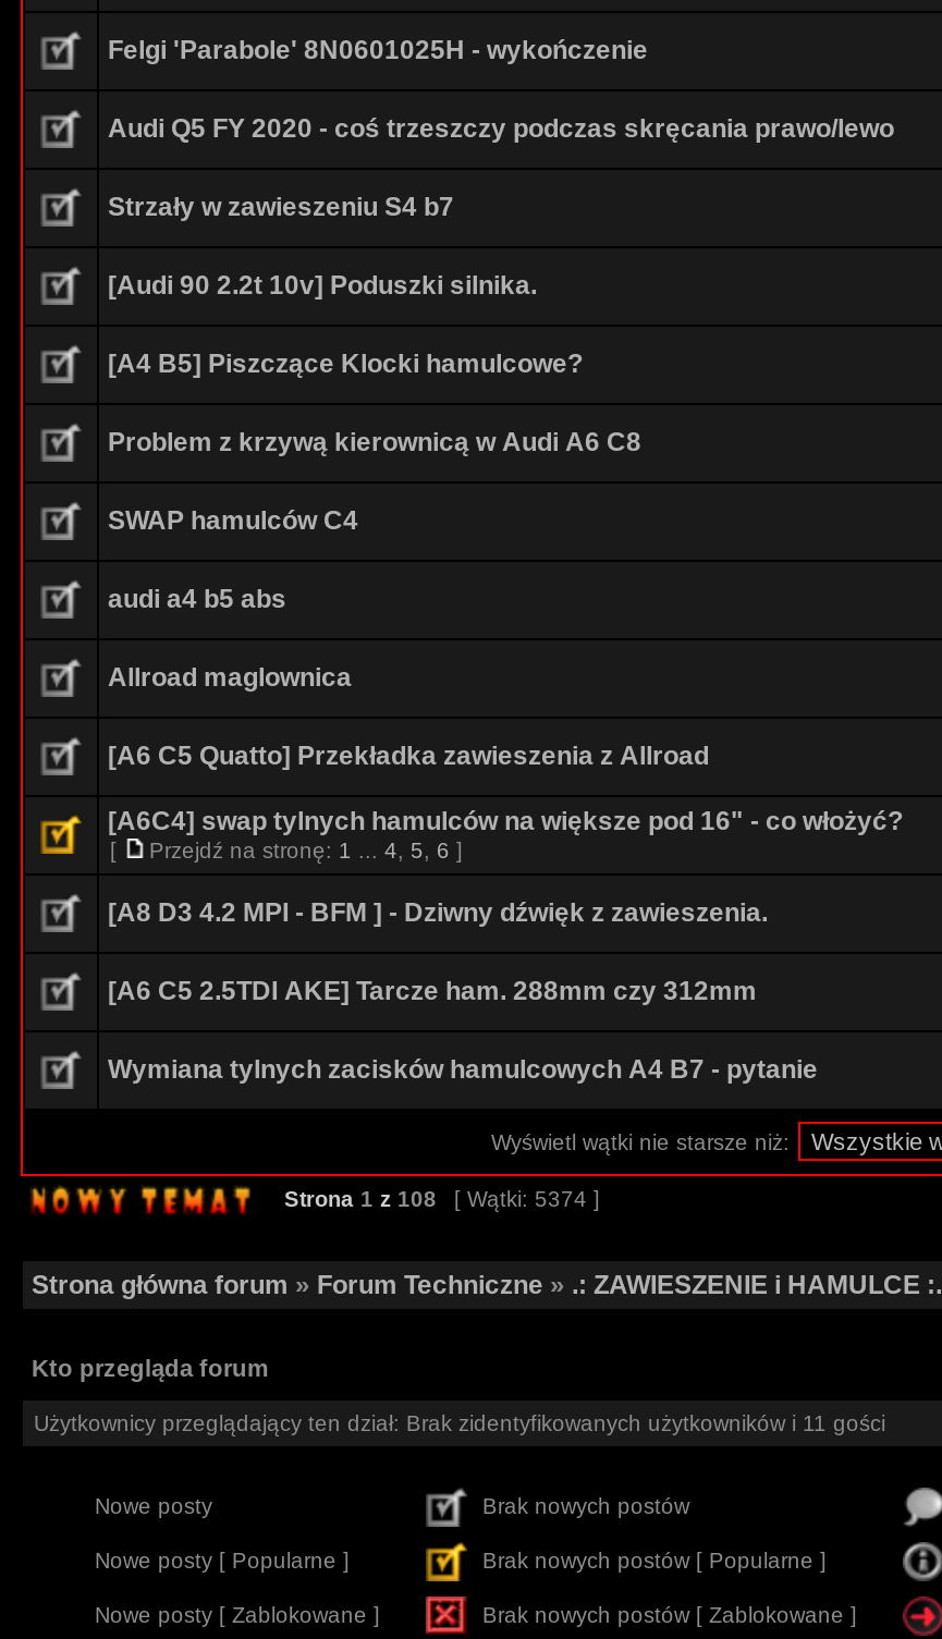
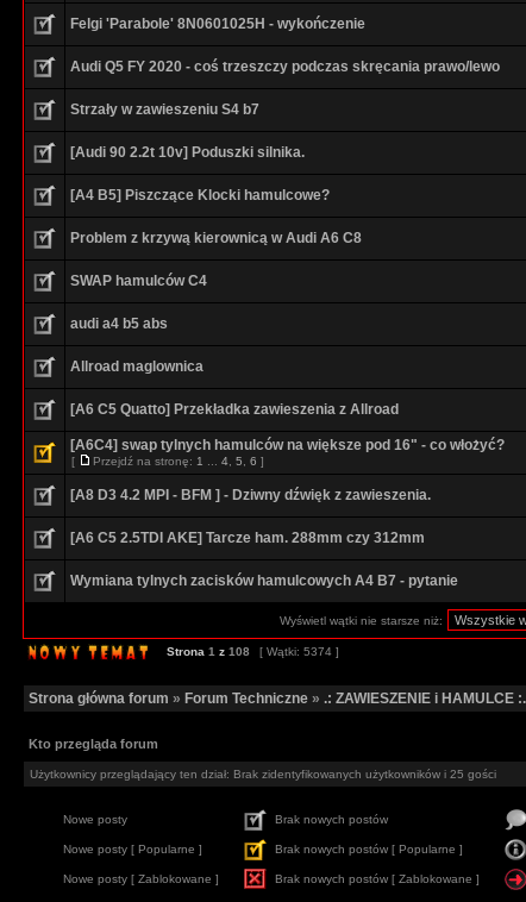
[34,1411,885,1435] Użytkownicy przeglądający ten dział: Brak zidentyfikowanych użytkowników i 11 gości -> [30,768,496,781] Użytkownicy przeglądający ten dział: Brak zidentyfikowanych użytkowników i 25 gości

